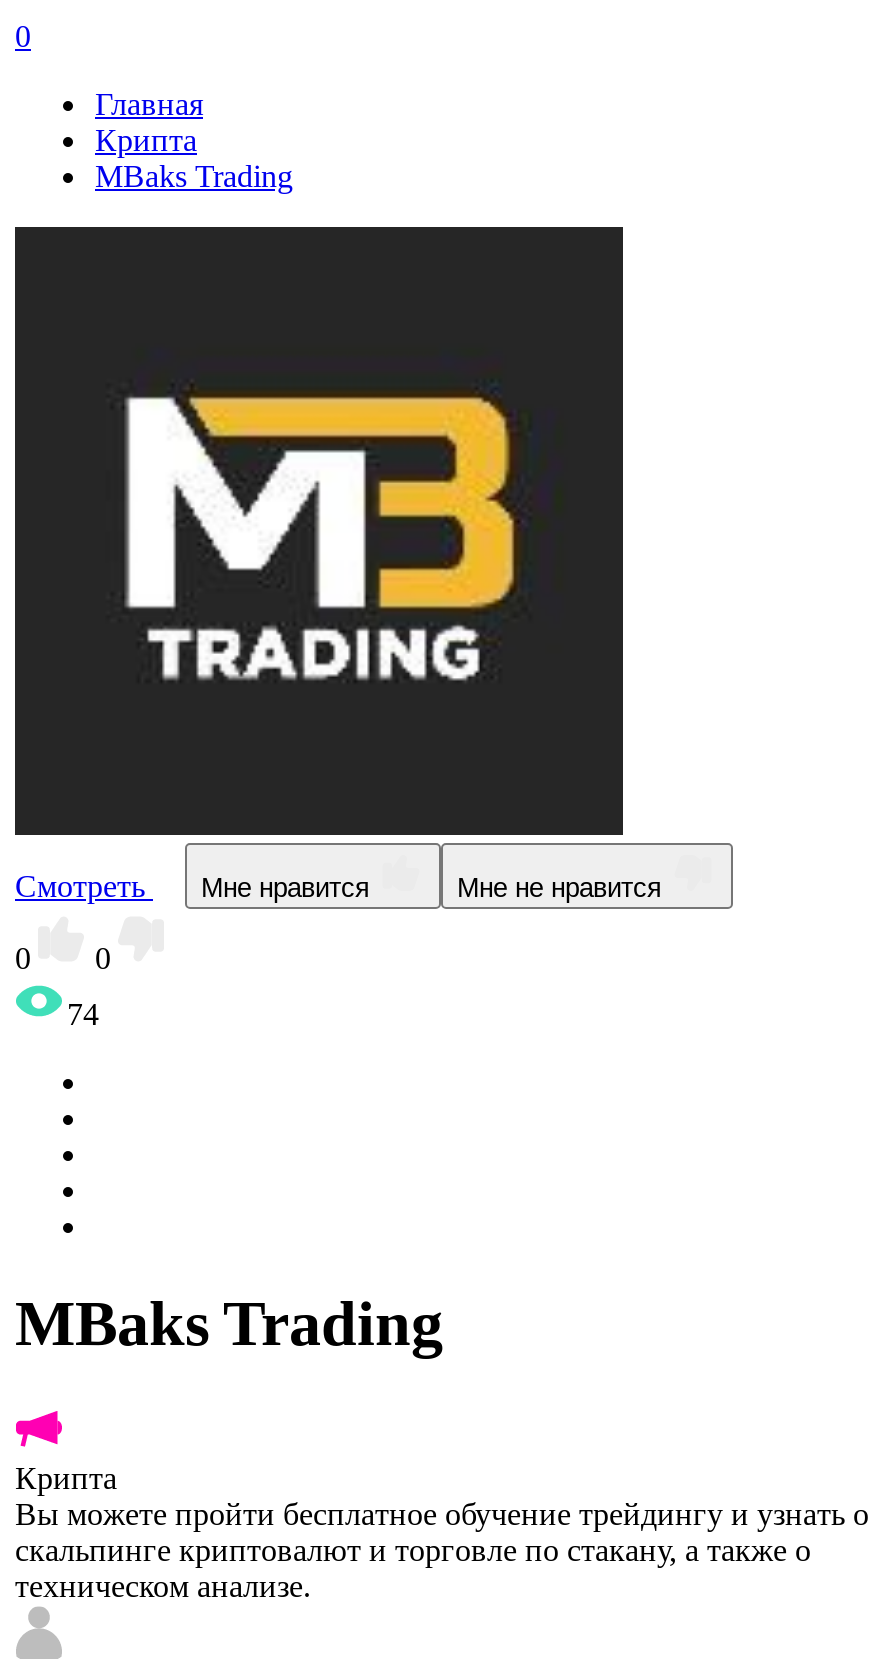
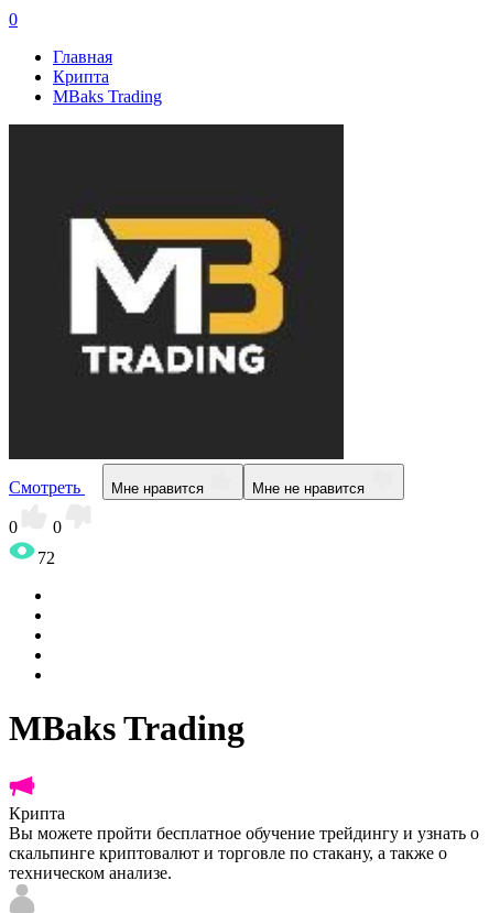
[67,997,99,1031] 74 -> [37,548,55,567] 72

